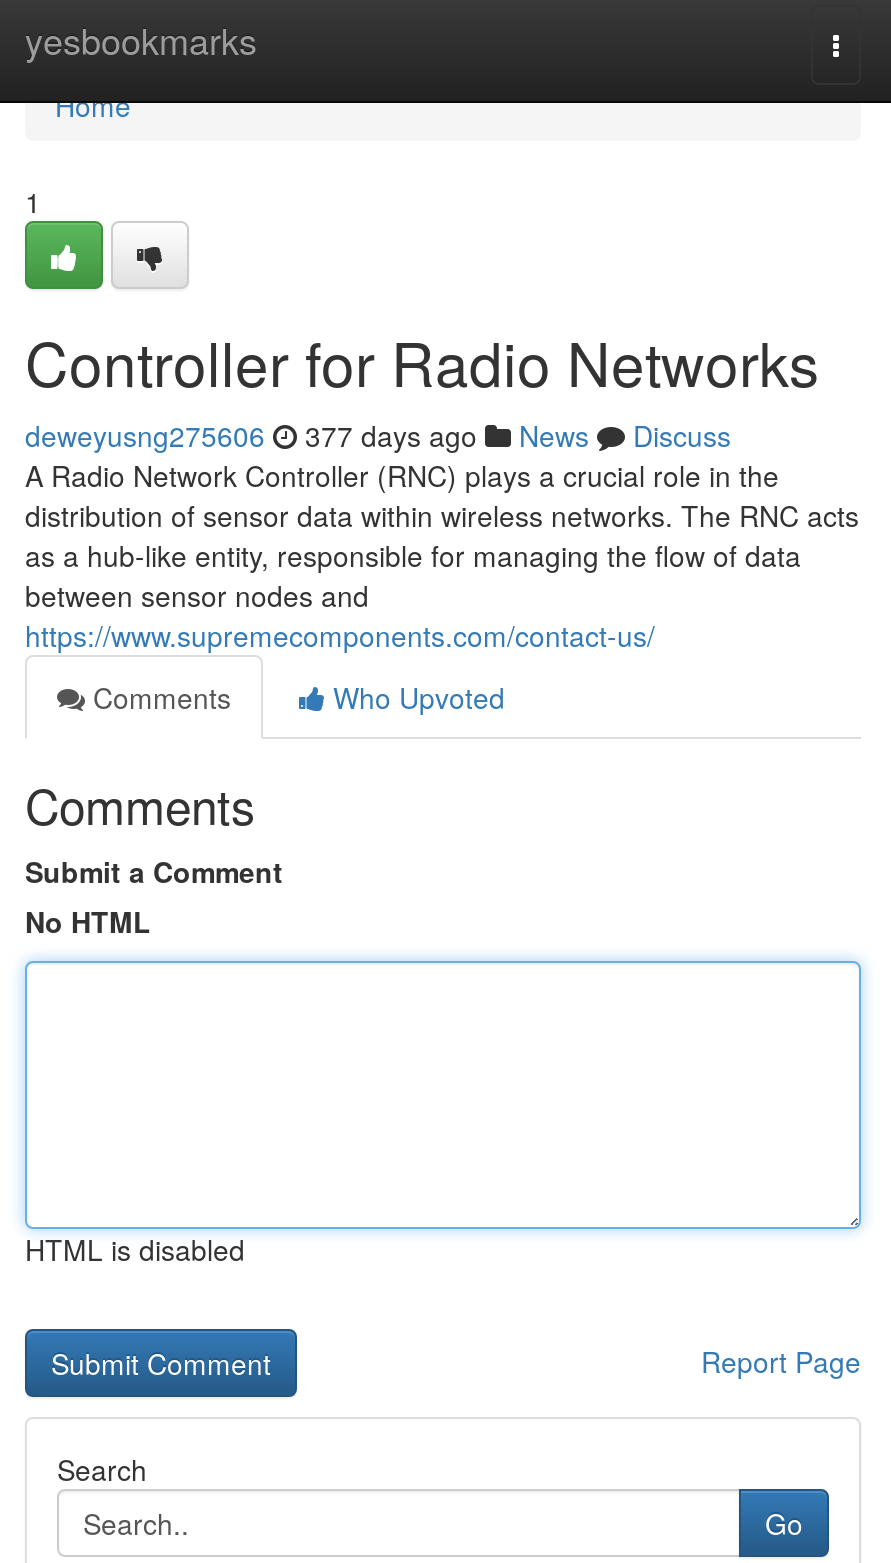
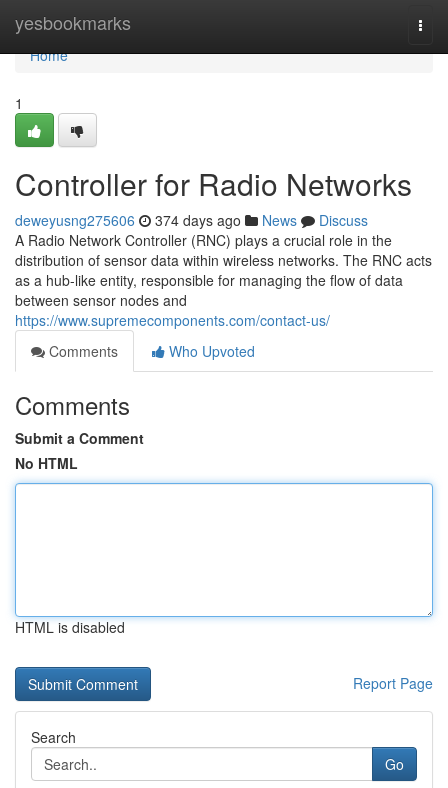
[25,415,731,455] deweyusng275606 377 days ago News Discuss -> [15,210,368,230] deweyusng275606 374 days ago News Discuss

